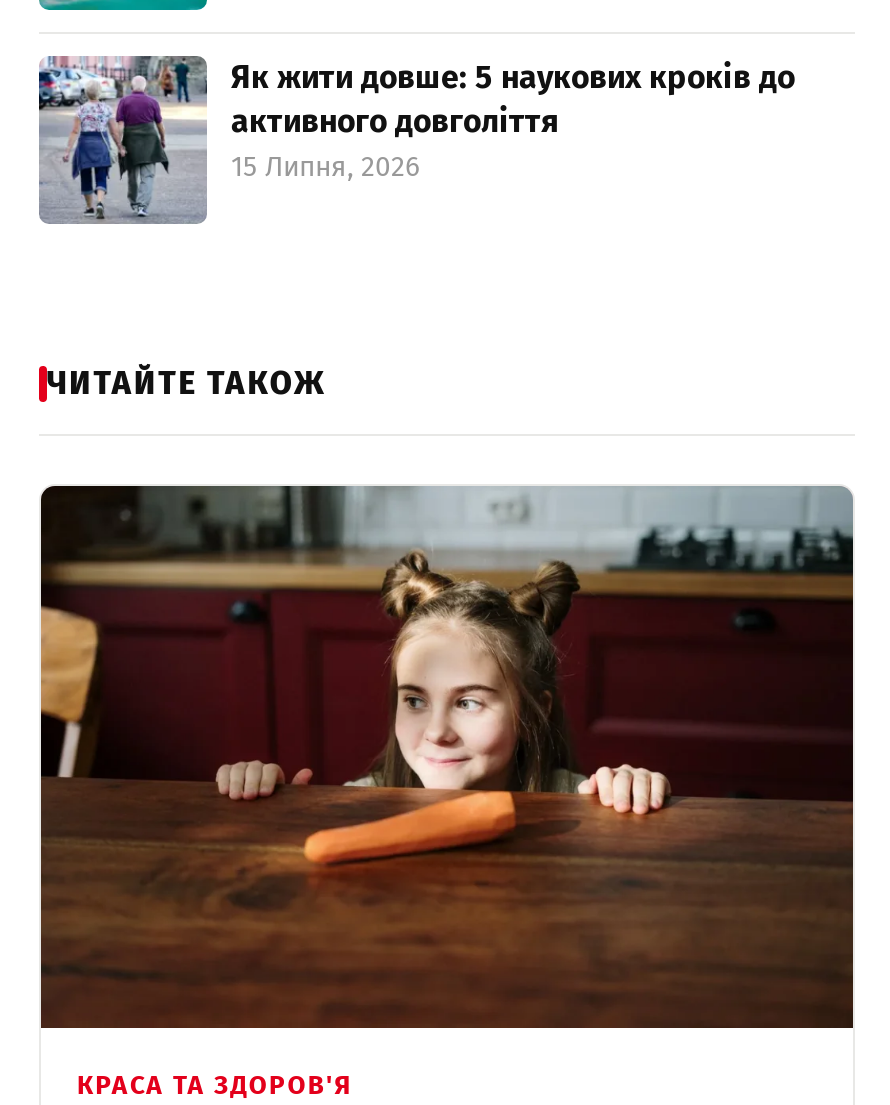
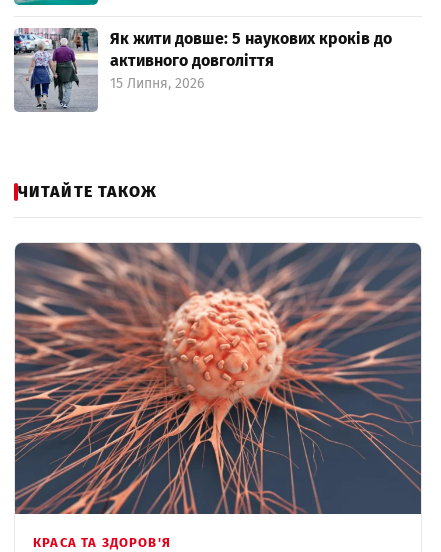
[39,484,853,1030] [image] -> [14,242,422,515] [image]

